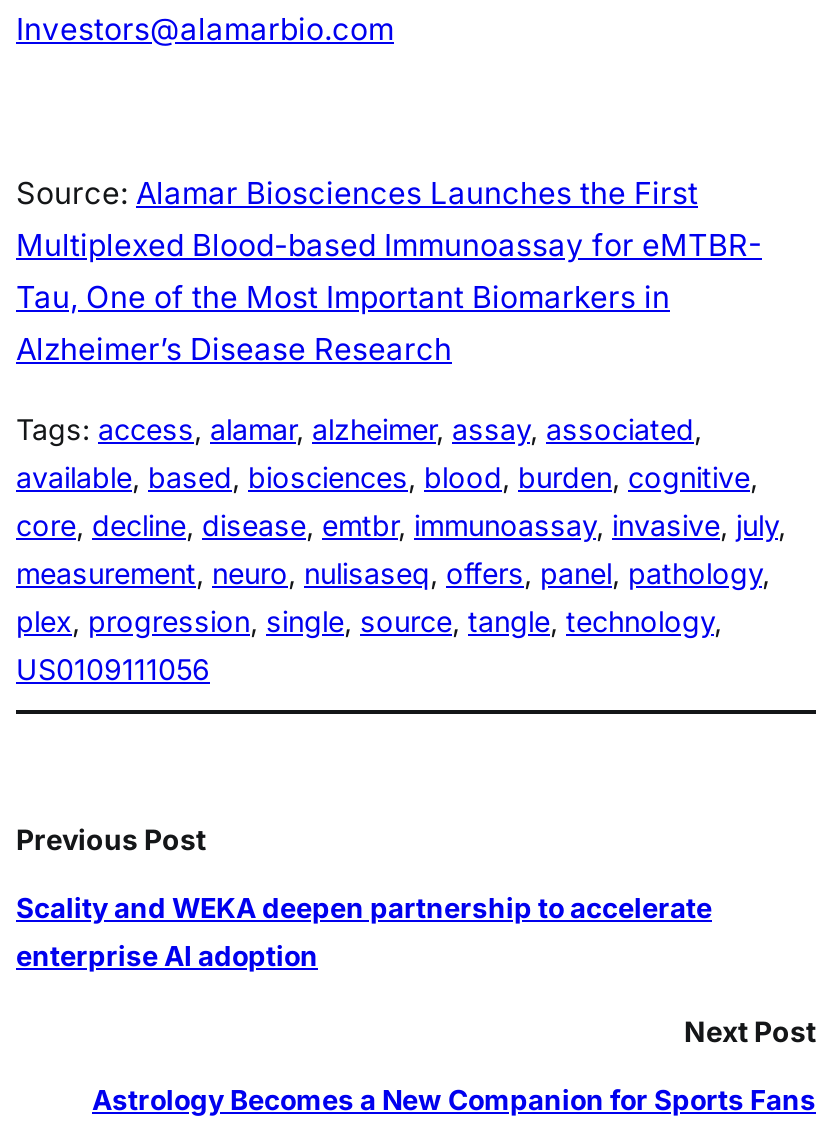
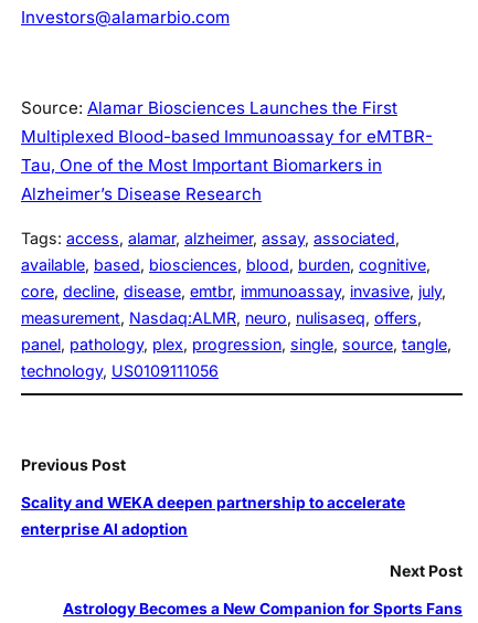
[16,556,778,686] measurement, neuro, nulisaseq, offers, panel, pathology , | plex, progression, single, source, tangle, technology , | US0109111056 -> [21,308,456,380] measurement, Nasdaq:ALMR, neuro, nulisaseq, offers , | panel, pathology, plex, progression, single, source, tangle , | technology, US0109111056

